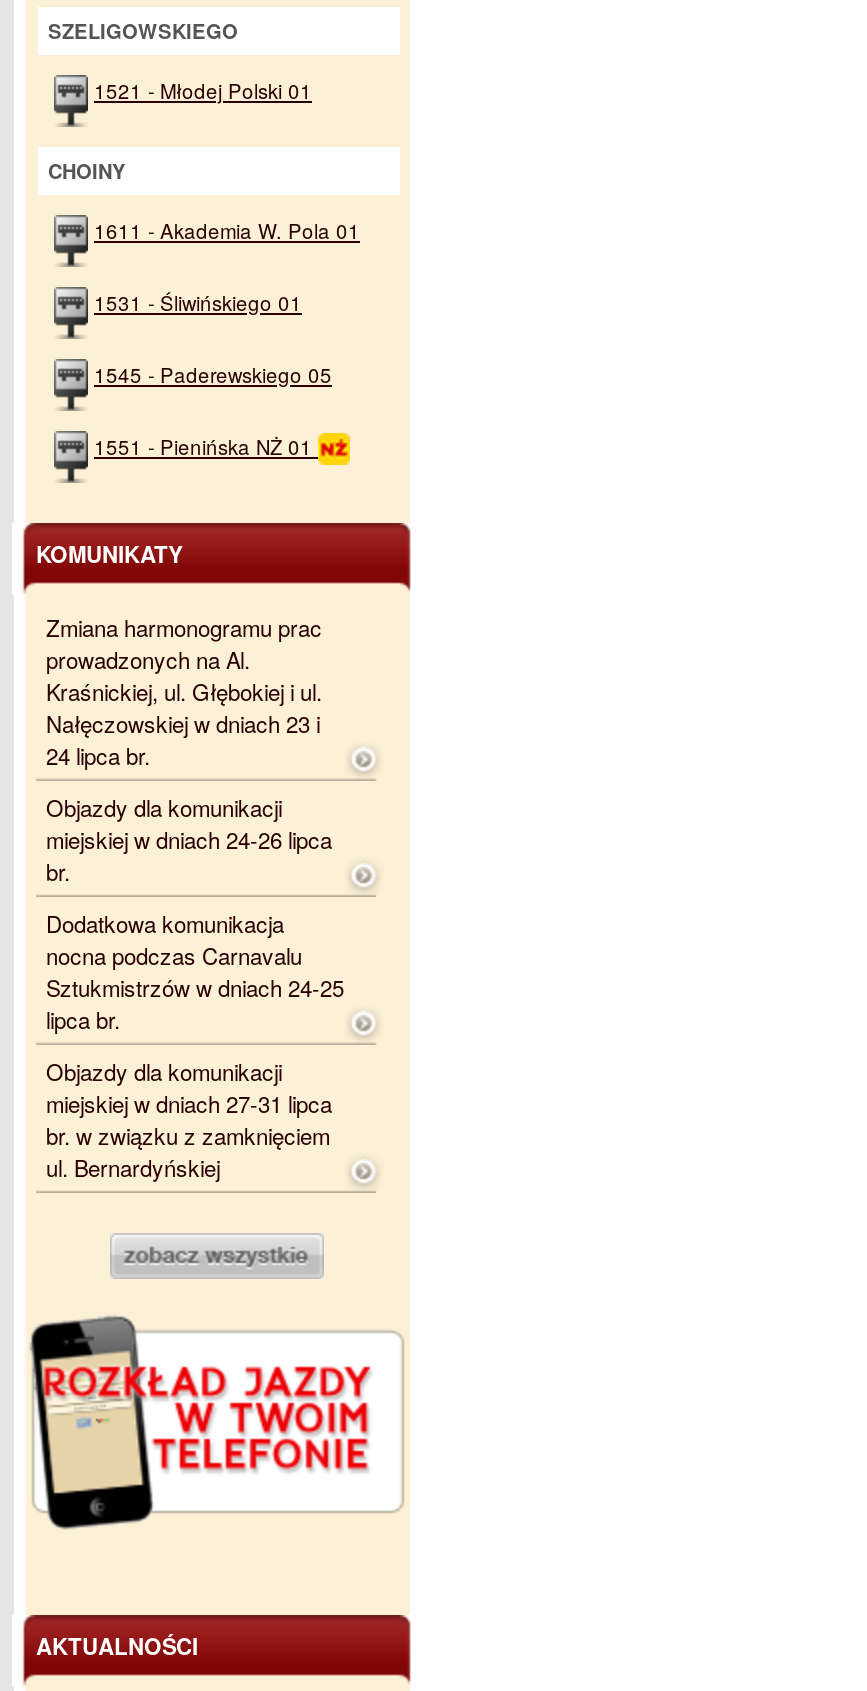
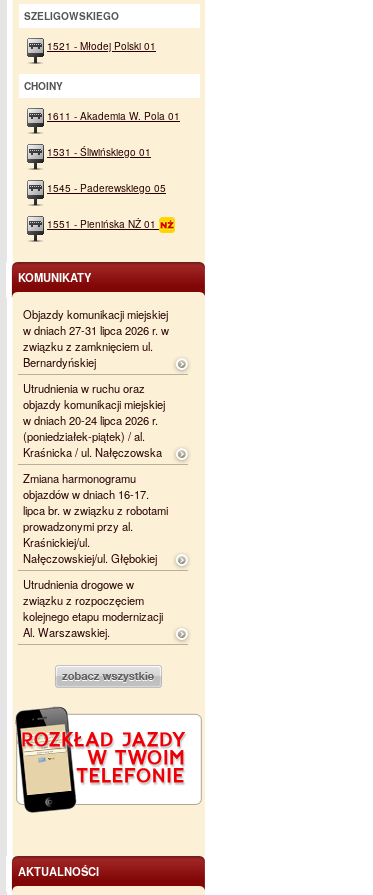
[46,611,322,771] Zmiana harmonogramu prac | prowadzonych na Al. | Kraśnickiej, ul. Głębokiej i ul. | Nałęczowskiej w dniach 23 i | 24 lipca br. -> [23,306,169,370] Objazdy komunikacji miejskiej | w dniach 27-31 lipca 2026 r. w | związku z zamknięciem ul. | Bernardyńskiej
[46,791,332,887] Objazdy dla komunikacji | miejskiej w dniach 24-26 lipca | br. -> [23,380,165,460] Utrudnienia w ruchu oraz | objazdy komunikacji miejskiej | w dniach 20-24 lipca 2026 r. | (poniedziałek-piątek) / al. | Kraśnicka / ul. Nałęczowska
[46,907,344,1035] Dodatkowa komunikacja | nocna podczas Carnavalu | Sztukmistrzów w dniach 24-25 | lipca br. -> [23,470,168,566] Zmiana harmonogramu | objazdów w dniach 16-17. | lipca br. w związku z robotami | prowadzonymi przy al. | Kraśnickiej/ul. | Nałęczowskiej/ul. Głębokiej
[46,1055,332,1183] Objazdy dla komunikacji | miejskiej w dniach 27-31 lipca | br. w związku z zamknięciem | ul. Bernardyńskiej -> [23,576,163,640] Utrudnienia drogowe w | związku z rozpoczęciem | kolejnego etapu modernizacji | Al. Warszawskiej.

